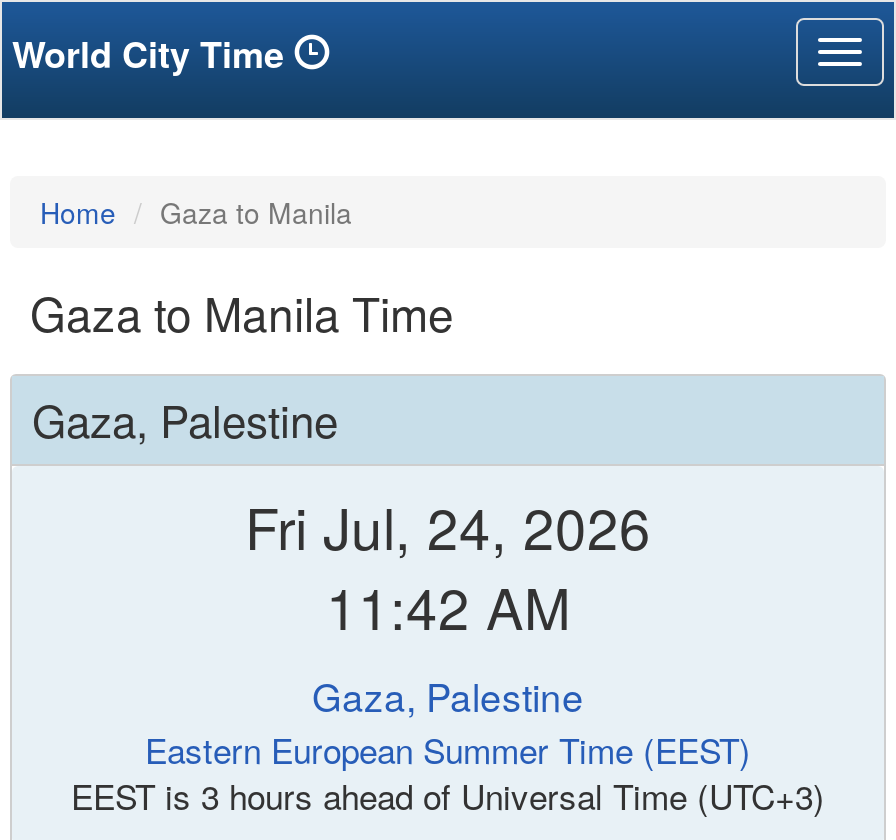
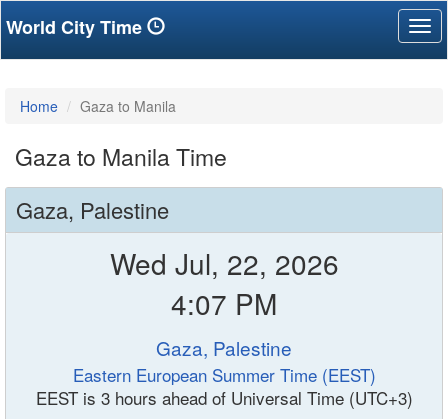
[245,486,651,646] Fri Jul, 24, 2026 | 11:42 AM -> [109,243,338,323] Wed Jul, 22, 2026 | 4:07 PM

